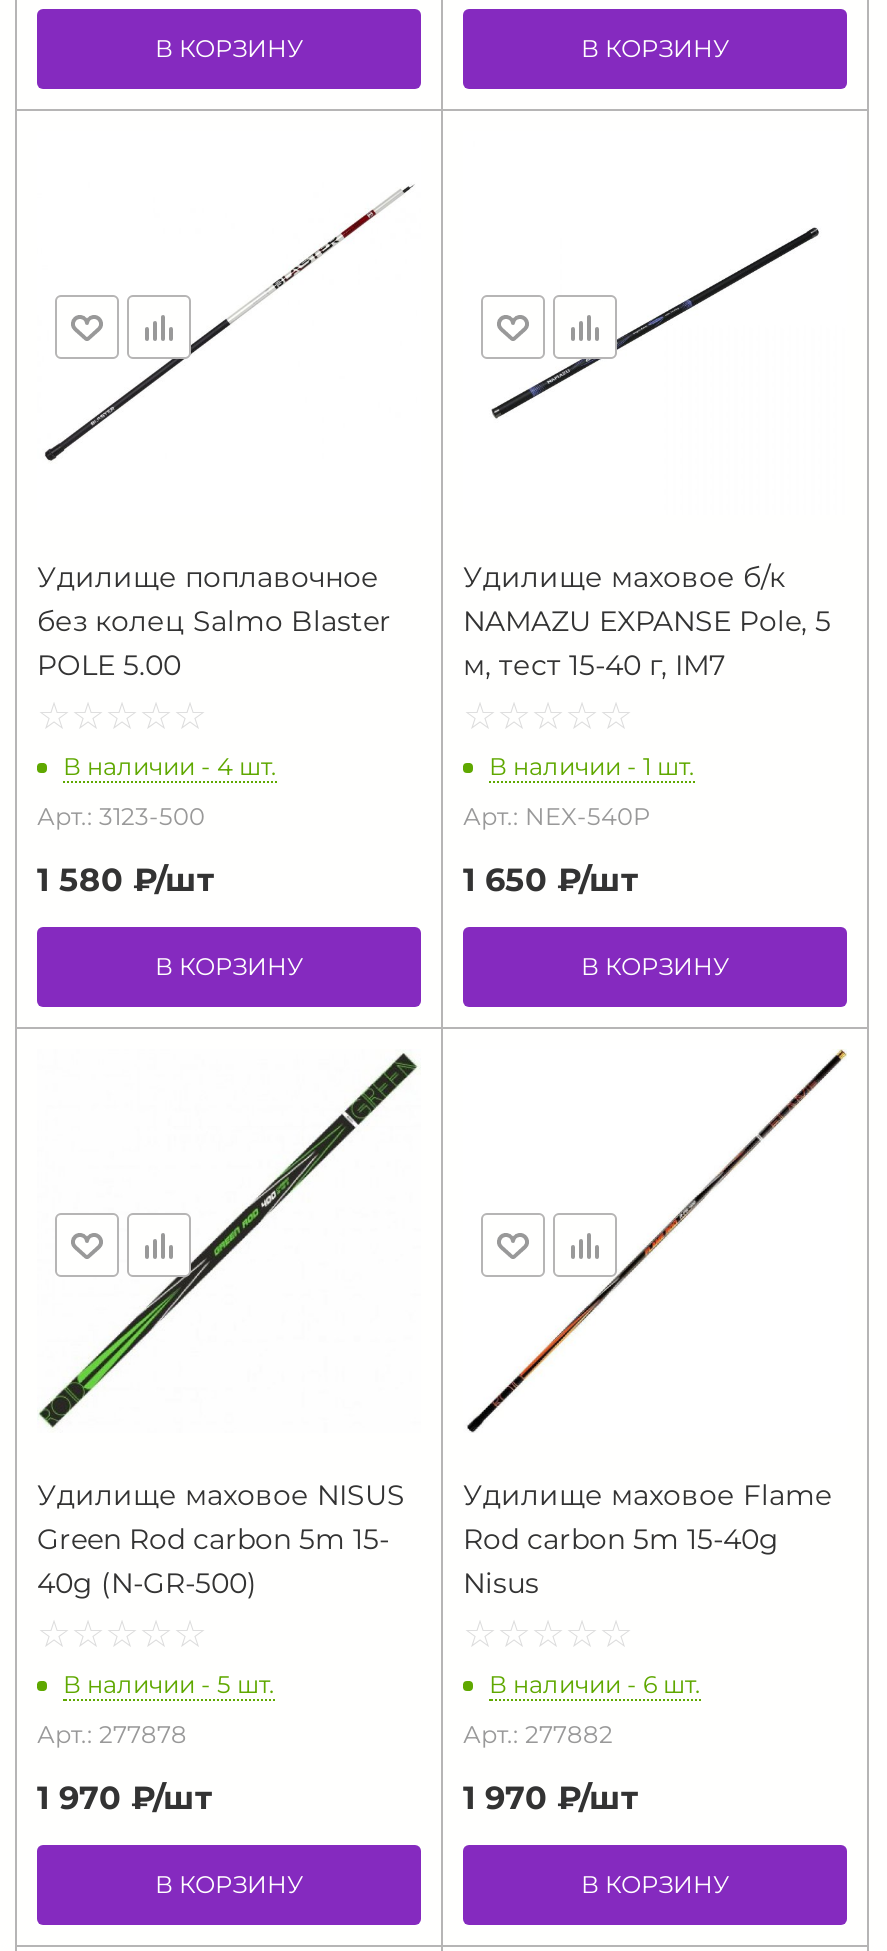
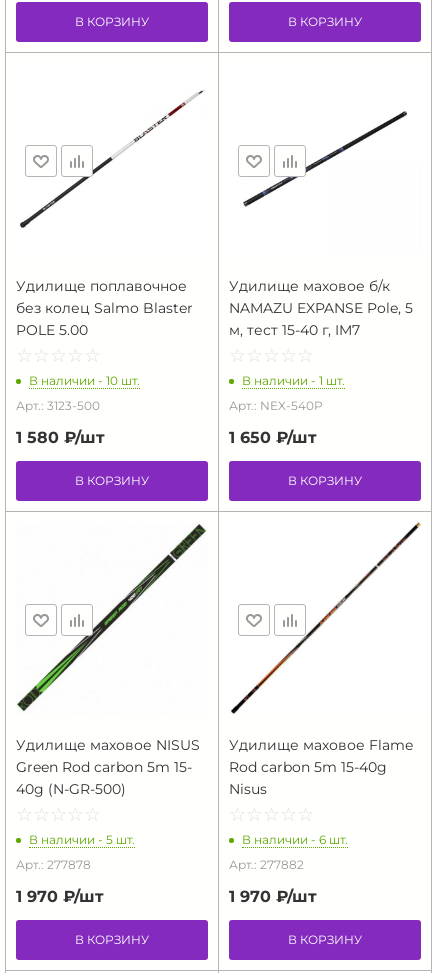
[63,751,277,781] В наличии - 4 шт. -> [29,373,140,388] В наличии - 10 шт.

